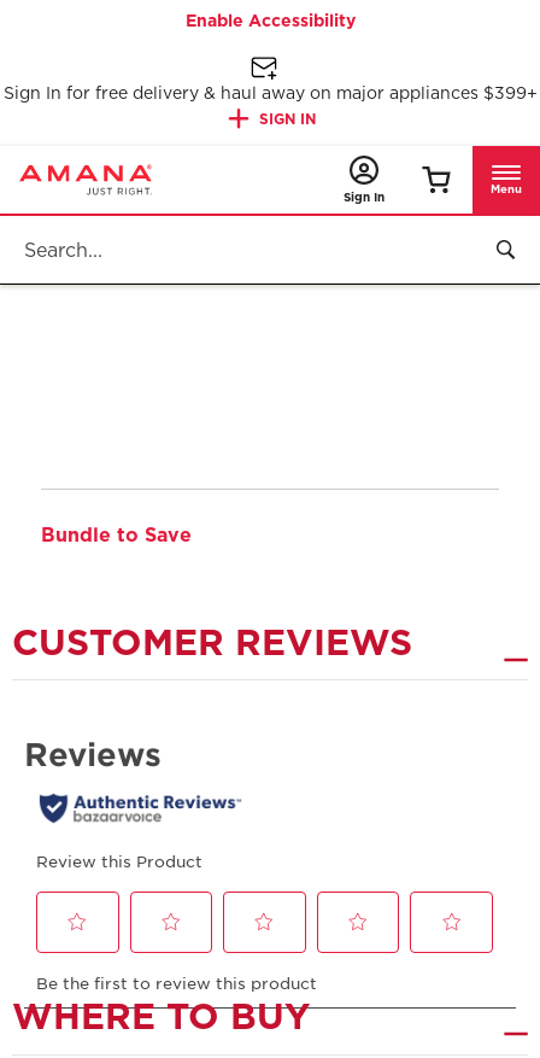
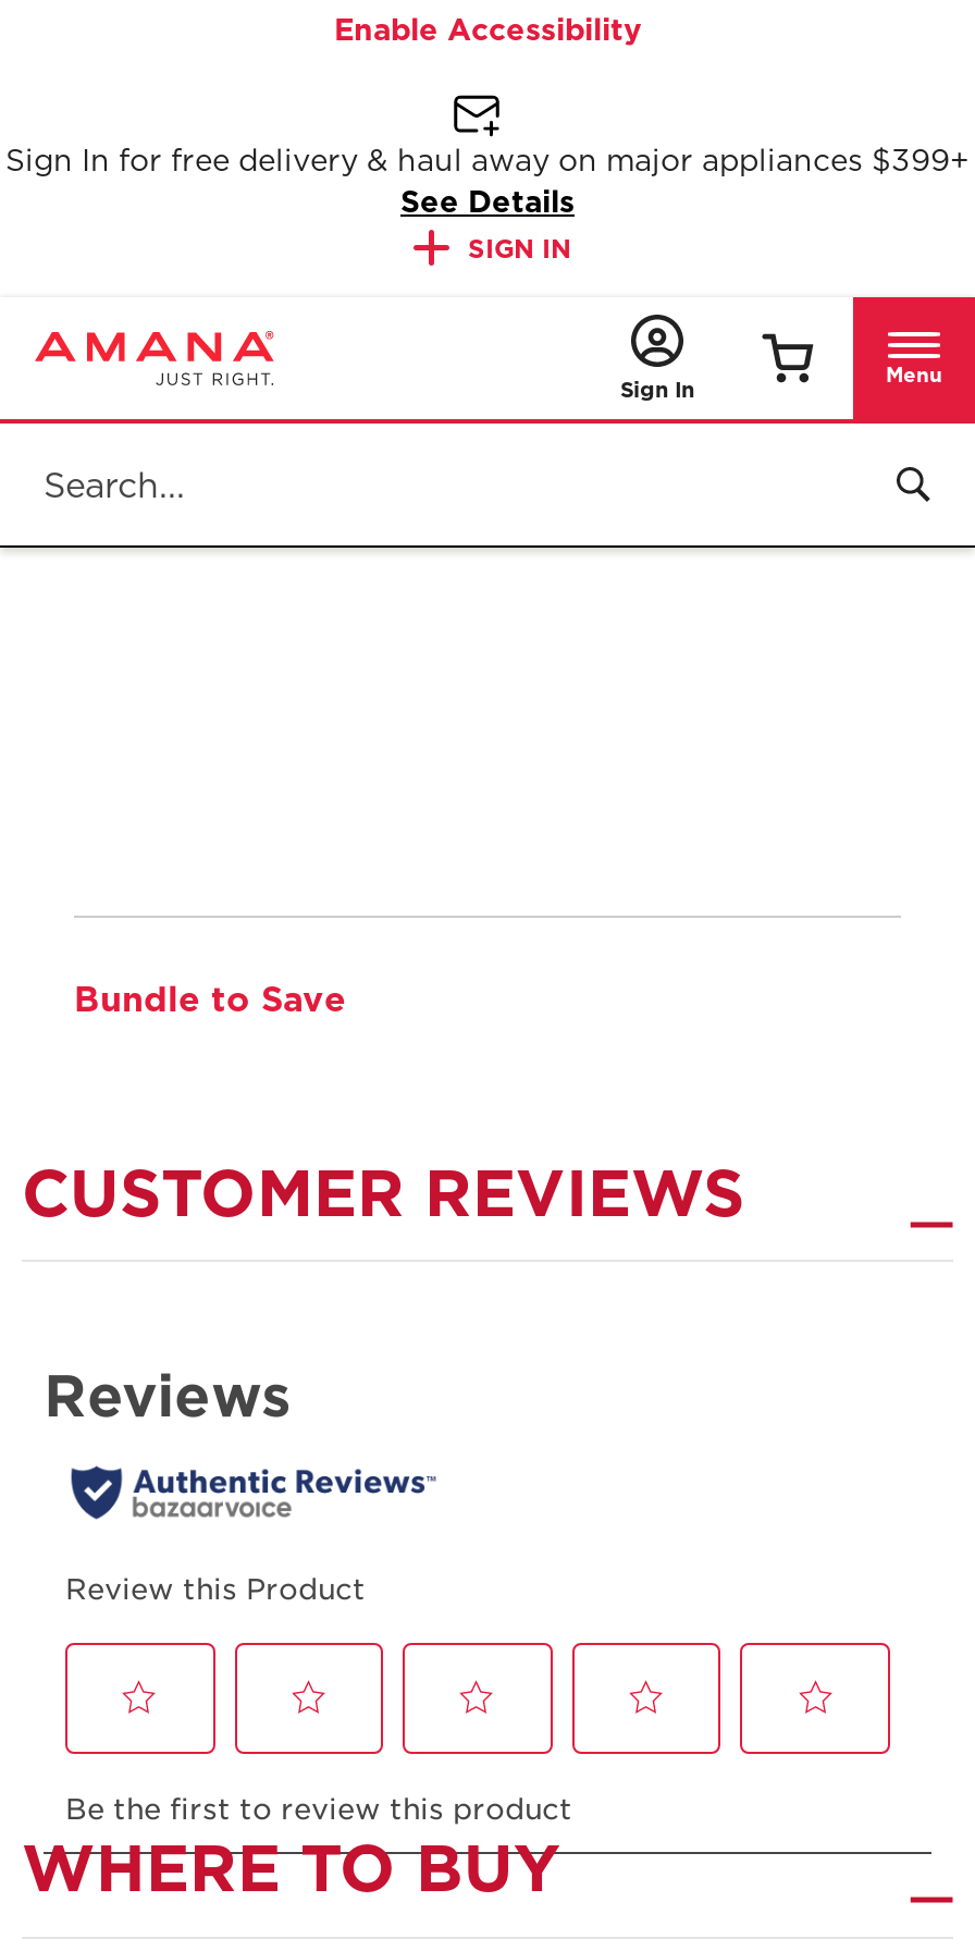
none -> [400,184,575,219] See Details

